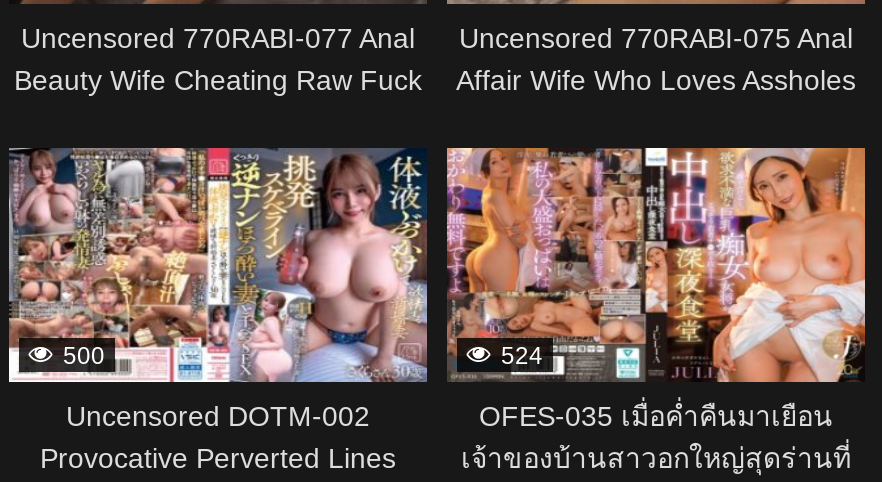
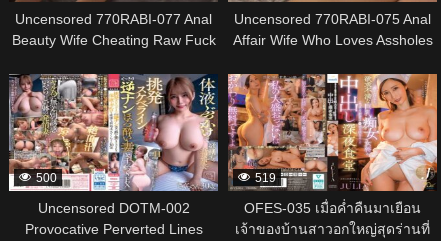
[495,342,543,370] 524 -> [252,171,276,185] 519

